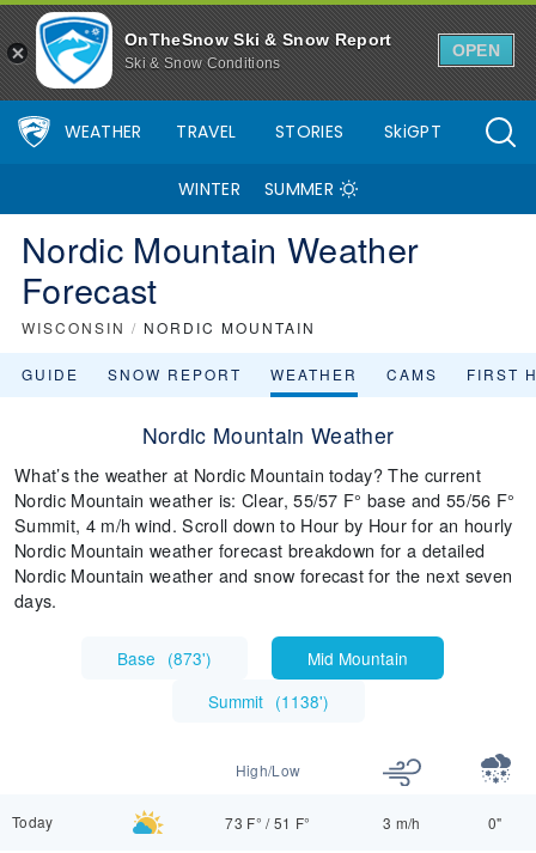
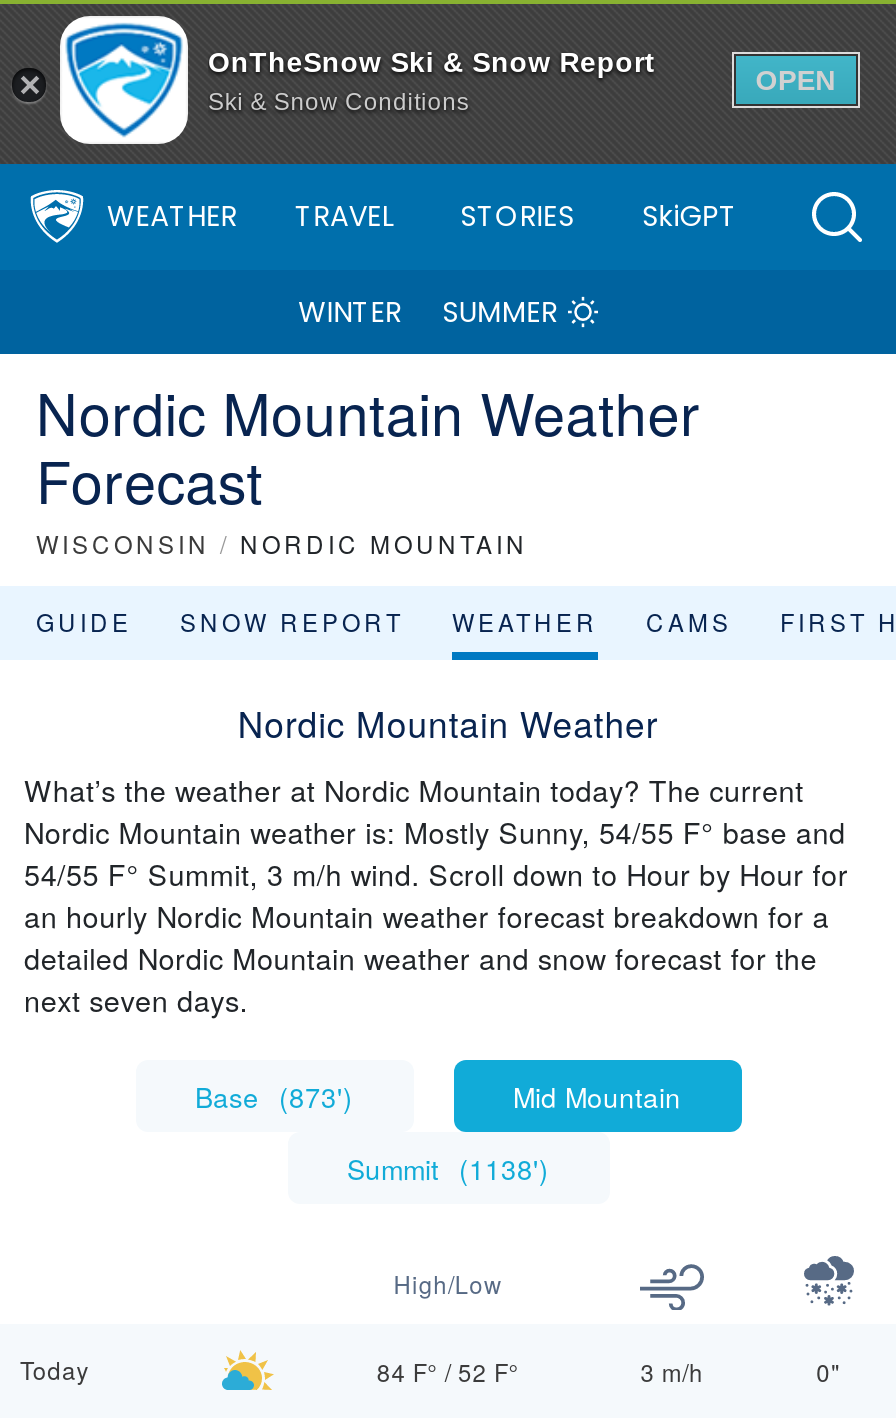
[14,487,515,613] Nordic Mountain weather is: Clear, 55/57 F° base and 55/56 F° | Summit, 4 m/h wind. Scroll down to Hour by Hour for an hourly | Nordic Mountain weather forecast breakdown for a detailed | Nordic Mountain weather and snow forecast for the next seven | days. -> [24,810,848,1020] Nordic Mountain weather is: Mostly Sunny, 54/55 F° base and | 54/55 F° Summit, 3 m/h wind. Scroll down to Hour by Hour for | an hourly Nordic Mountain weather forecast breakdown for a | detailed Nordic Mountain weather and snow forecast for the | next seven days.
[225,812,311,833] 73 F° / 51 F° -> [377,1354,519,1388] 84 F° / 52 F°

